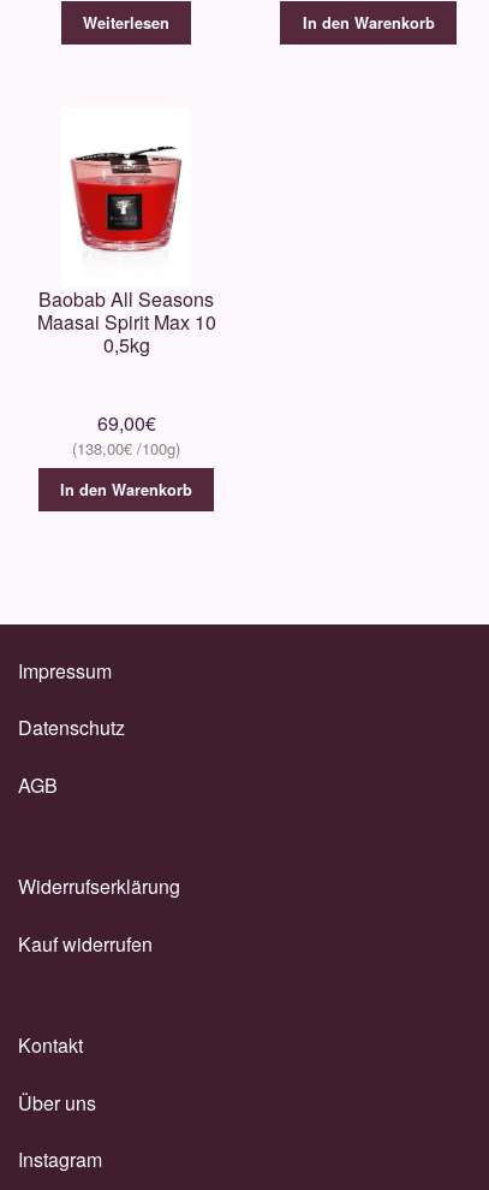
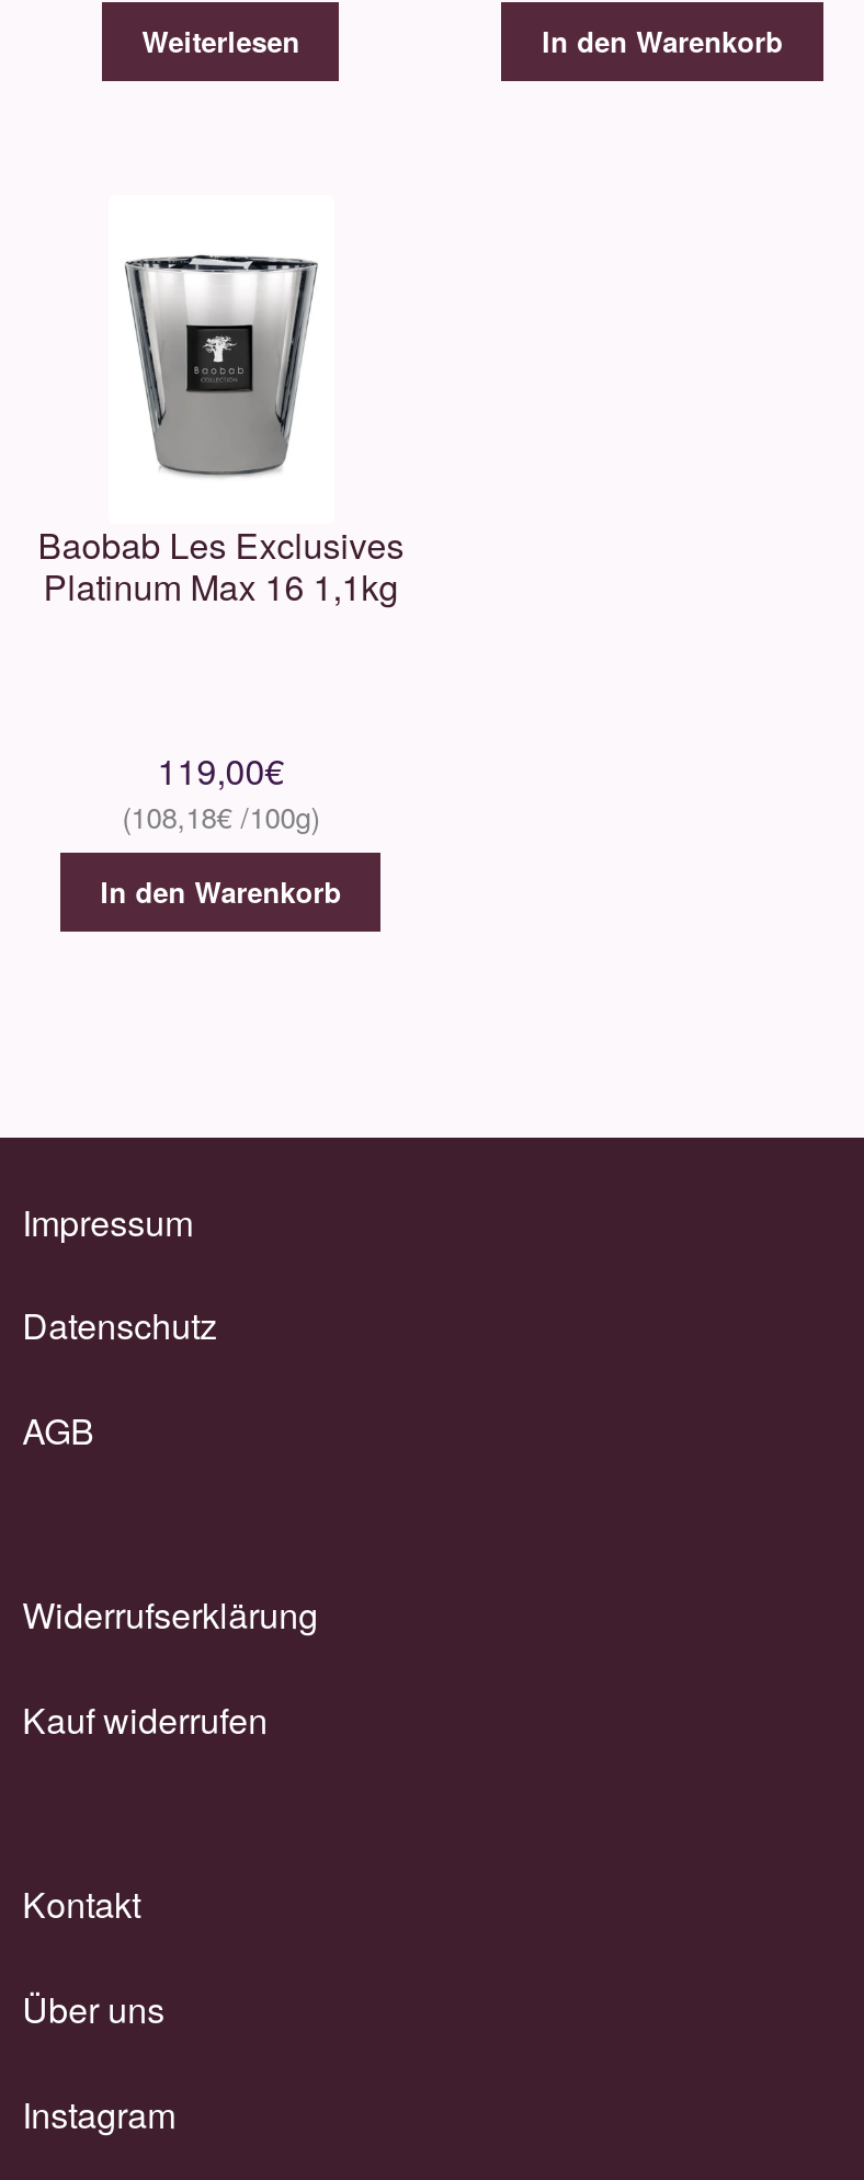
[37,140,216,359] [image] | Baobab All Seasons | Maasai Spirit Max 10 | 0,5kg -> [38,252,404,612] [image] | Baobab Les Exclusives | Platinum Max 16 1,1kg
[77,409,156,460] 69,00€ | 138,00€ -> [131,746,284,838] 119,00€ | 108,18€

